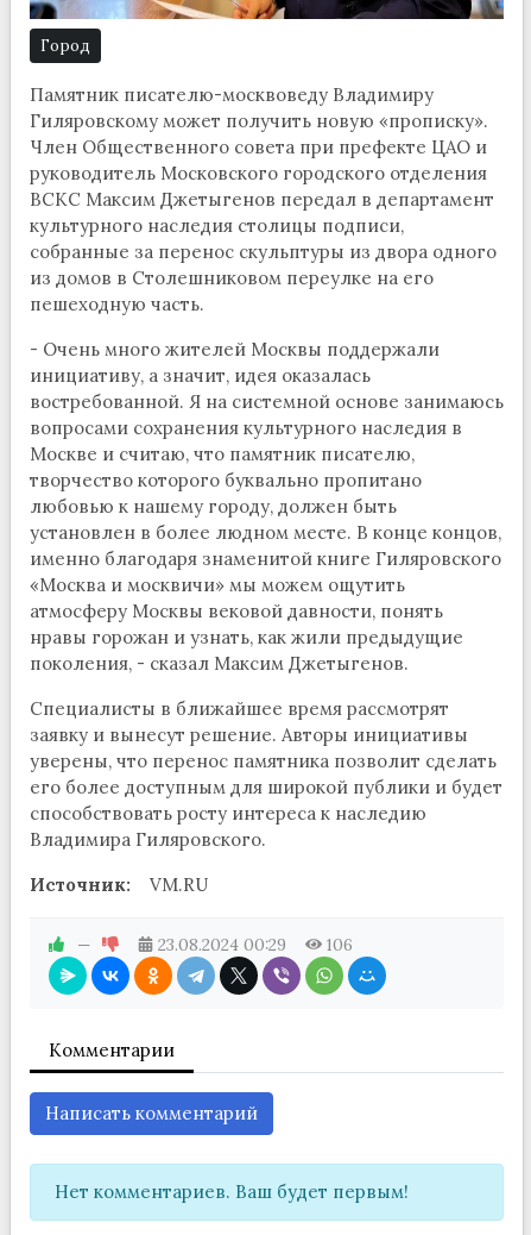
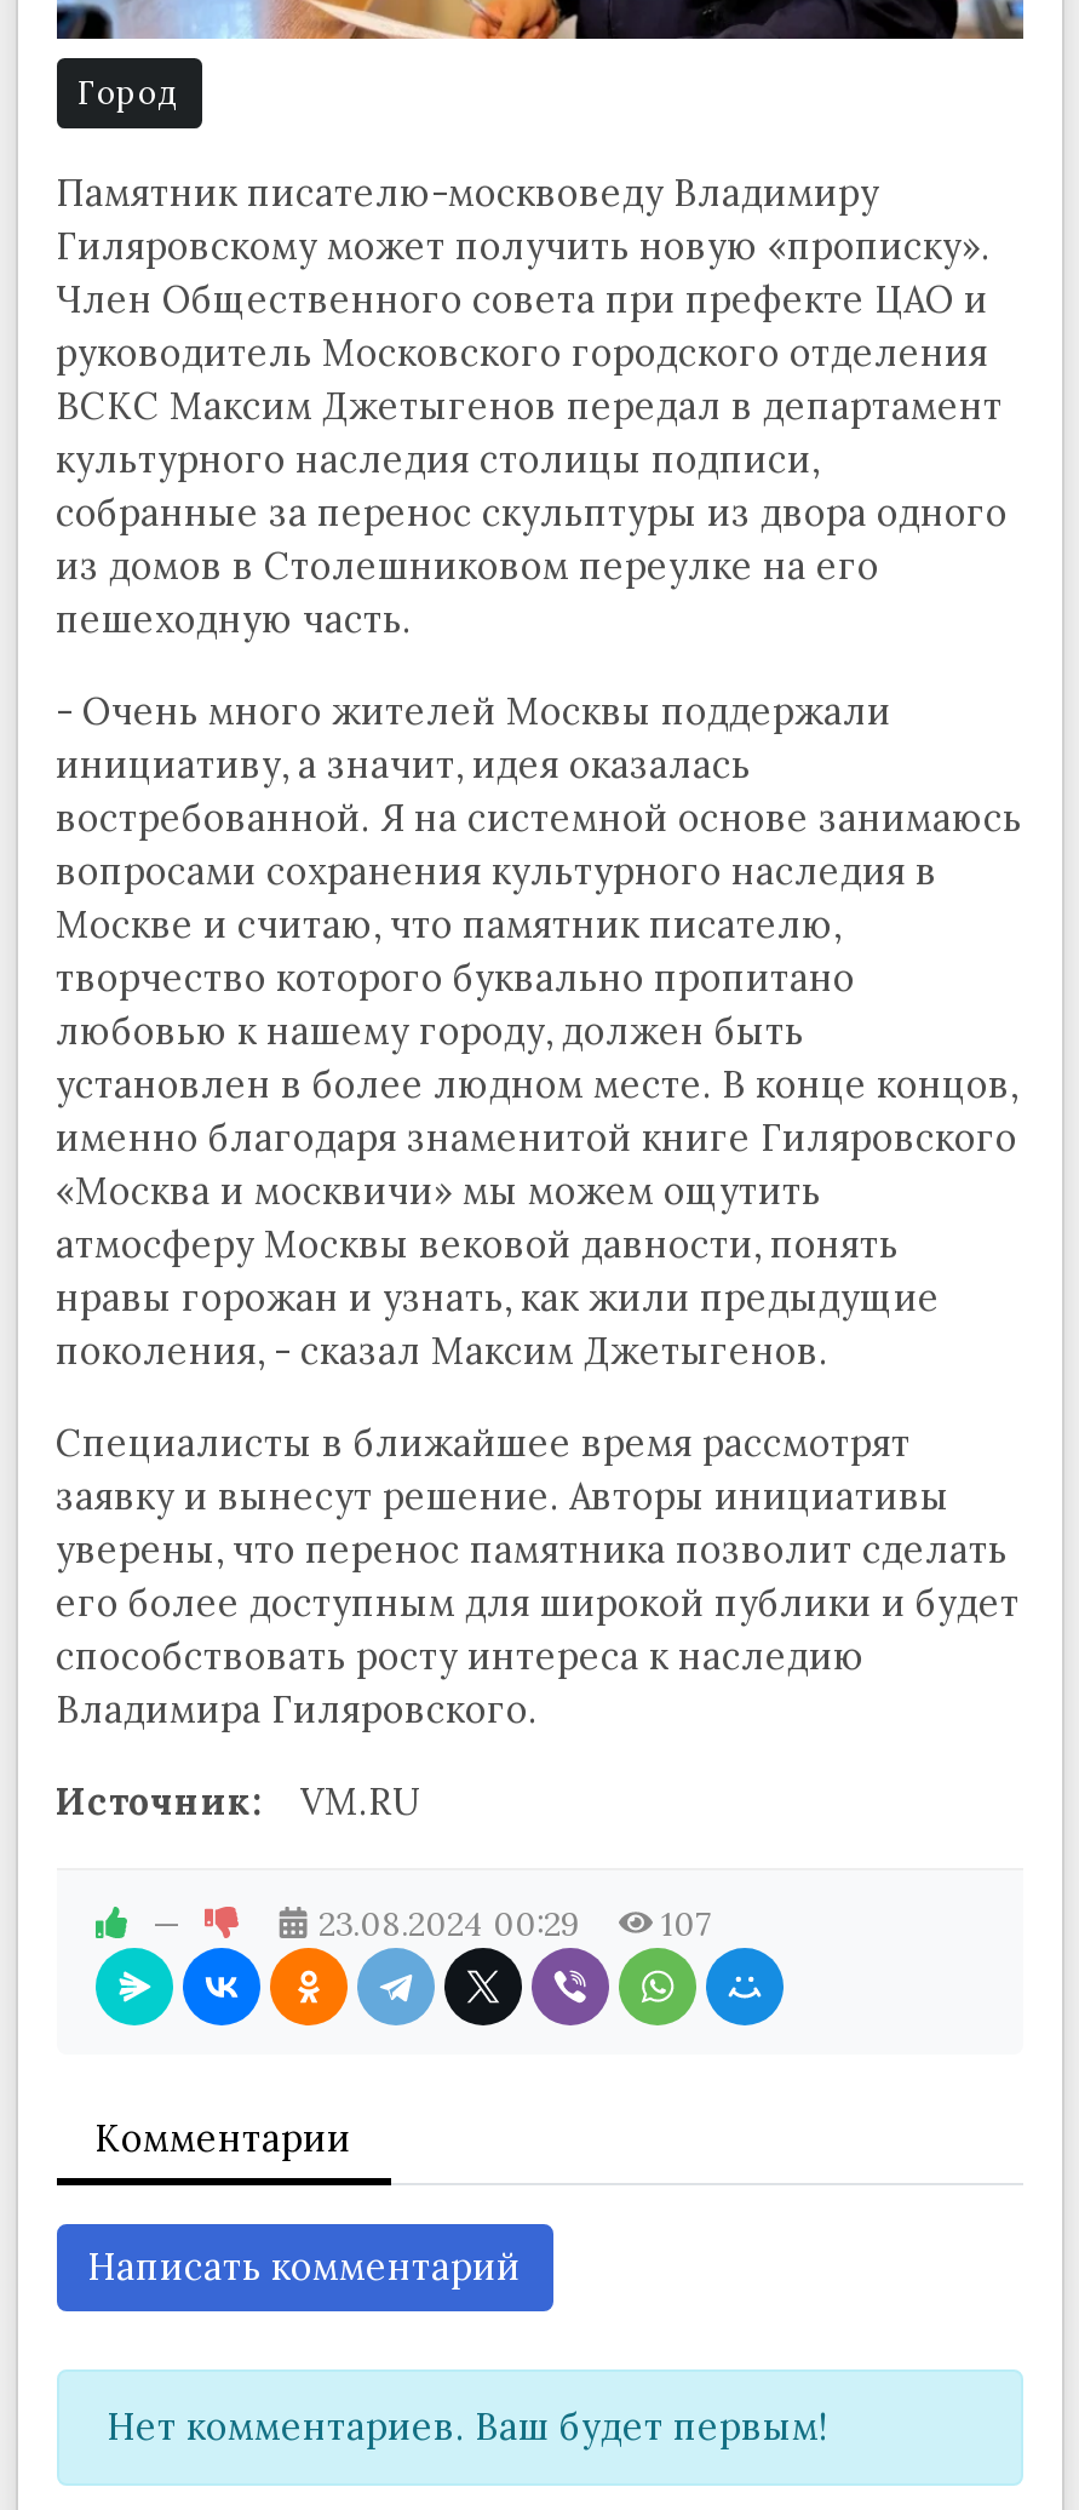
[158,933,352,955] 23.08.2024 00:29 106 -> [318,1901,712,1944] 23.08.2024 00:29 107

